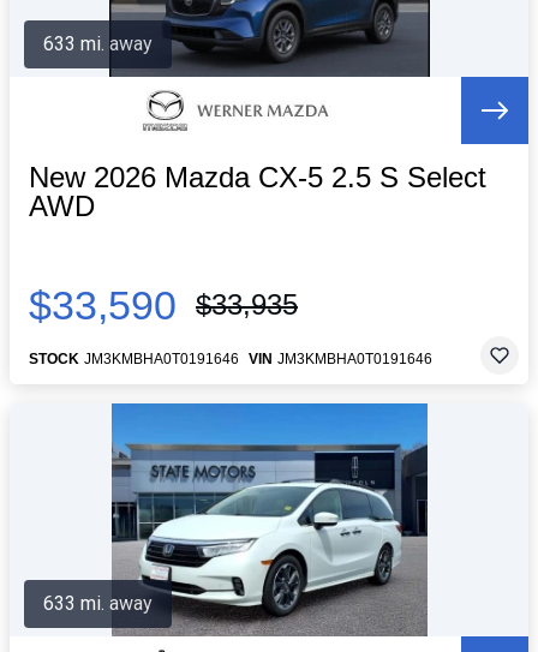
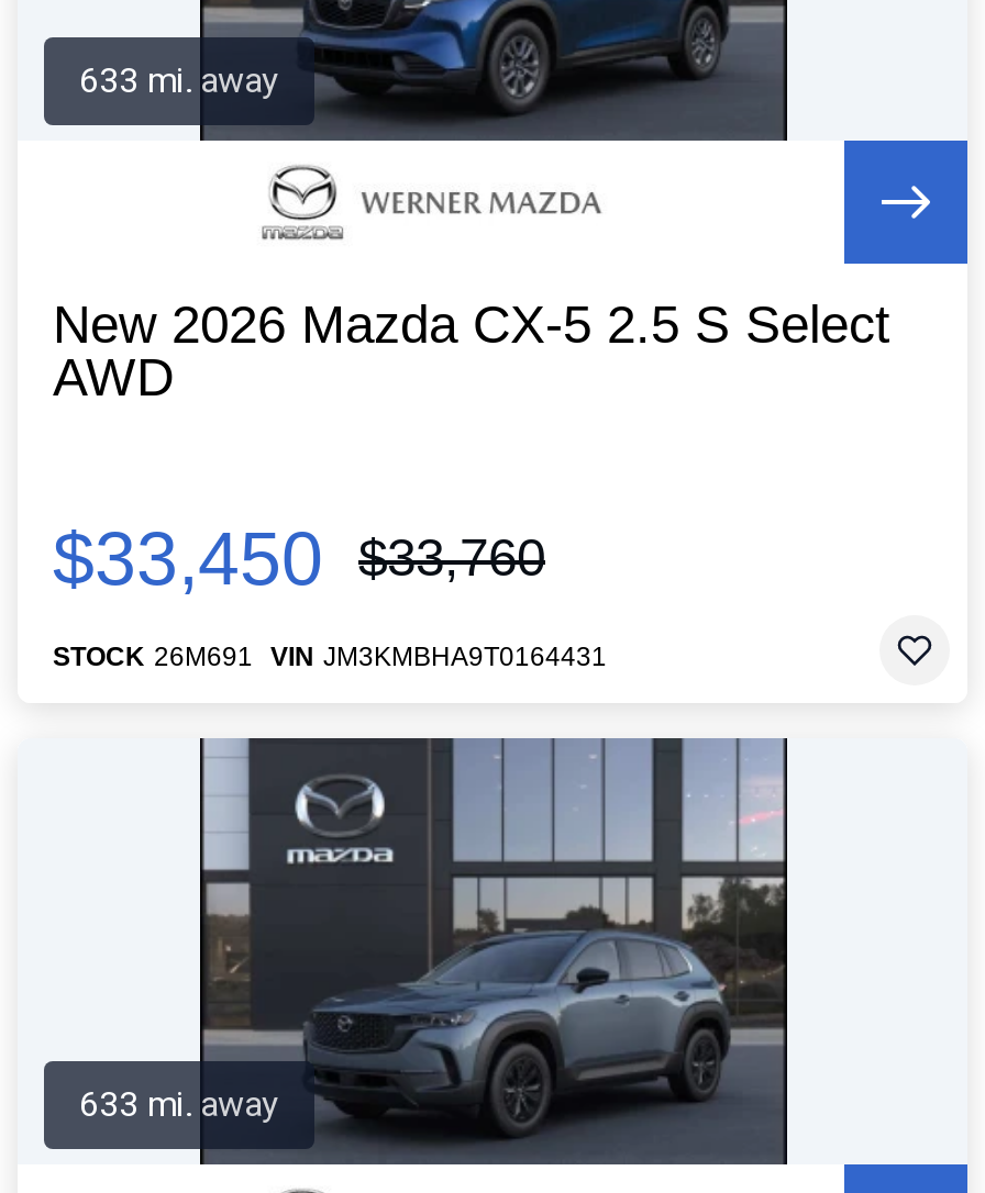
[29,282,298,328] $33,590 $33,935 -> [53,516,545,600] $33,450 $33,760
[29,351,432,367] STOCK JM3KMBHA0T0191646 VIN JM3KMBHA0T0191646 -> [53,642,607,672] STOCK 26M691 VIN JM3KMBHA9T0164431
[109,402,430,636] [image] -> [198,736,789,1164] [image]

